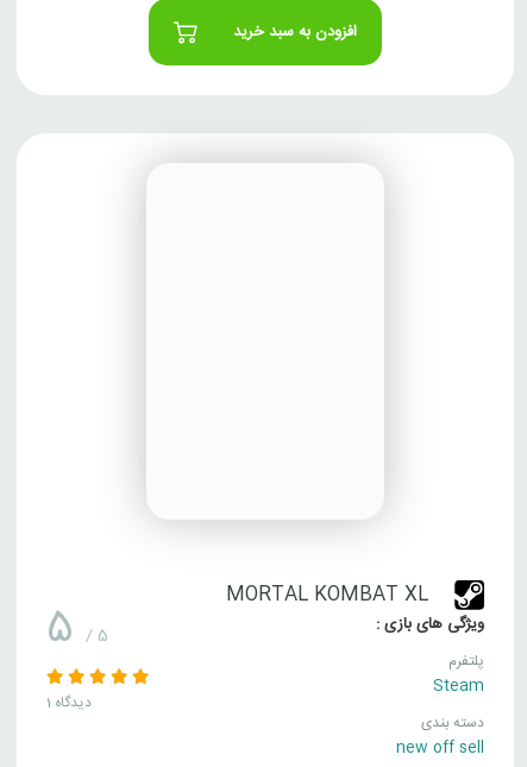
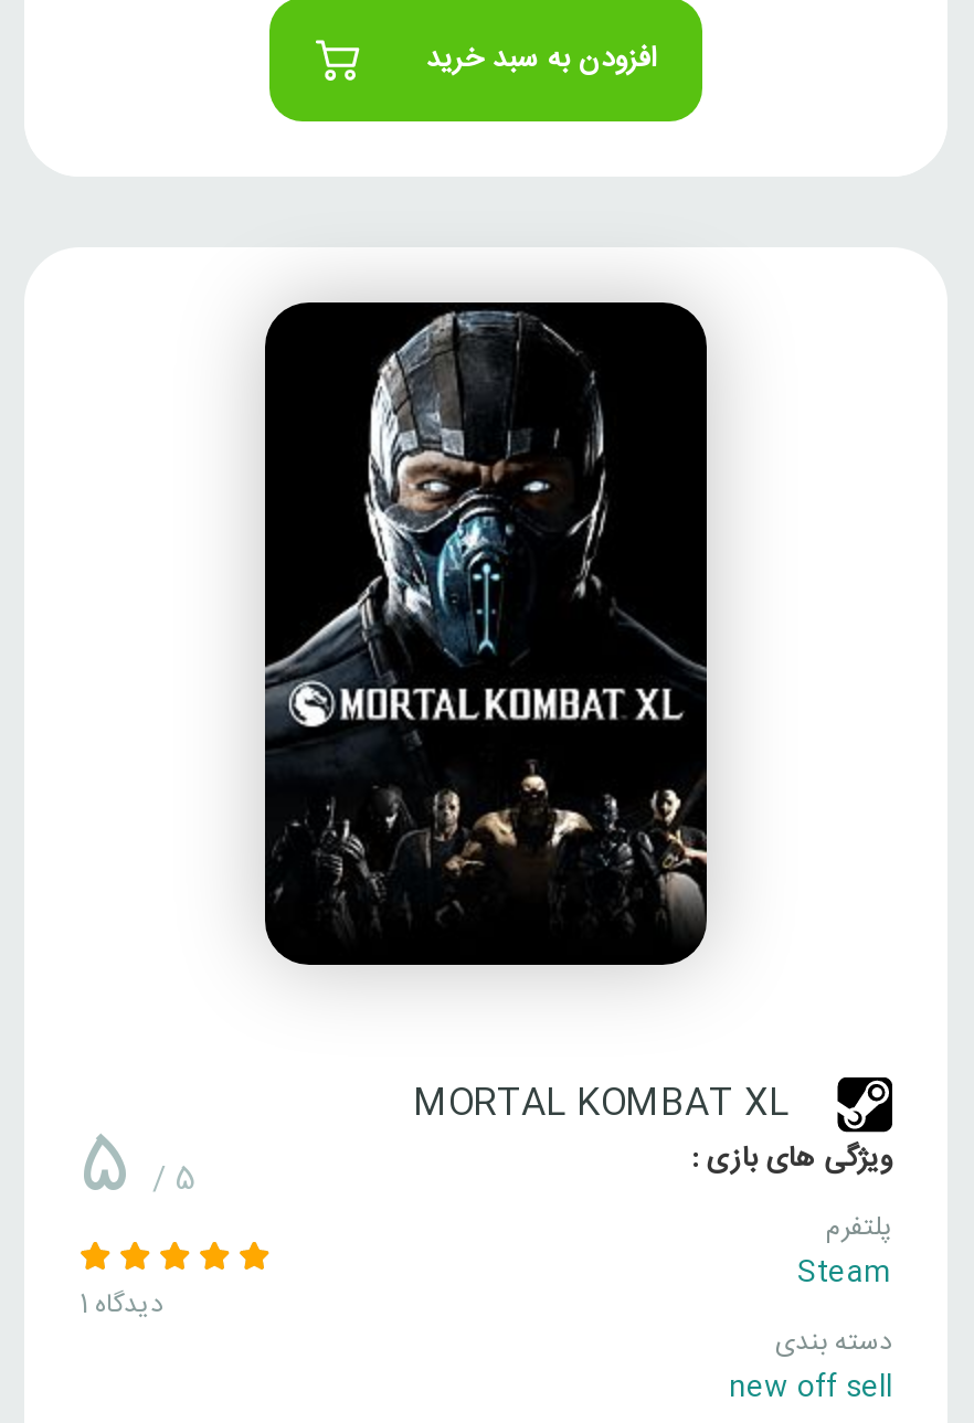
none -> [263,300,709,967] [image]

